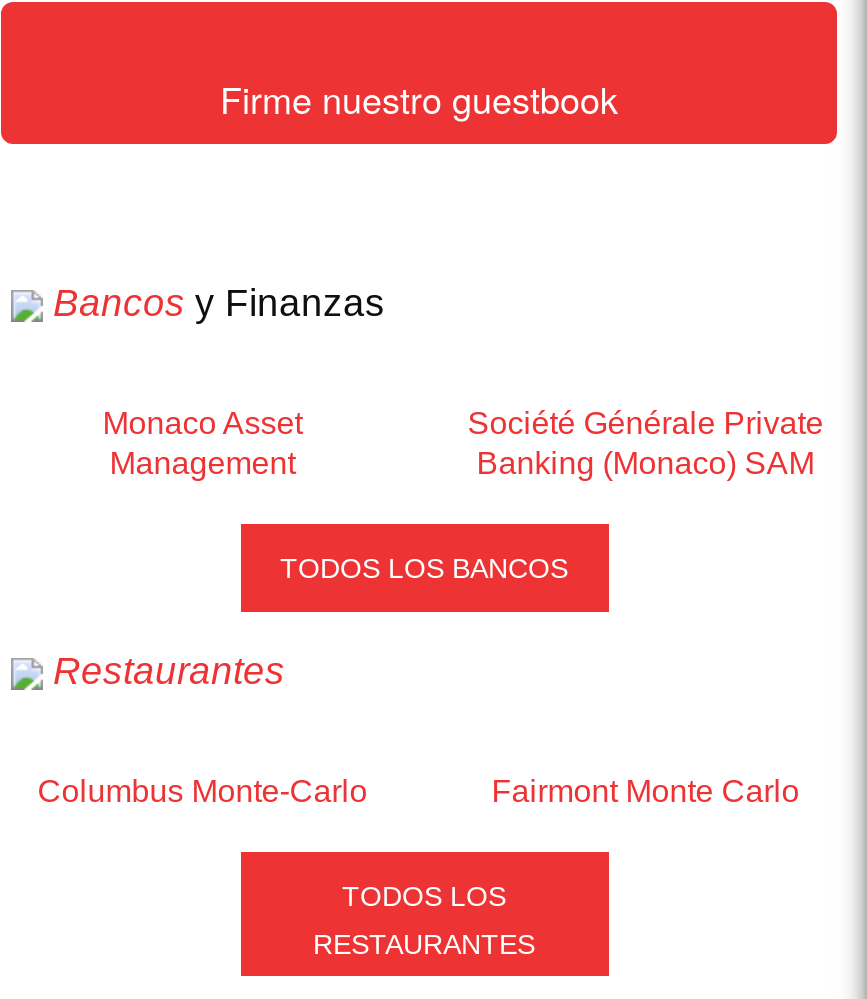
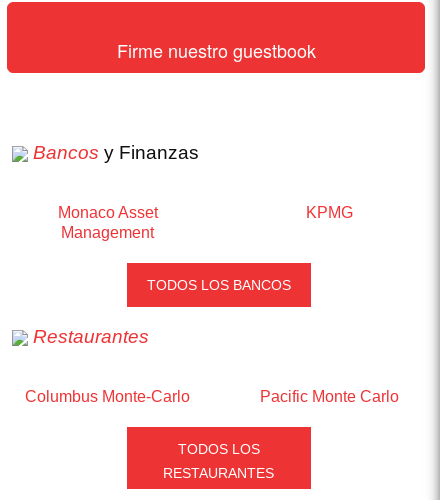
[467,405,823,479] Société Générale Private | Banking (Monaco) SAM -> [306,204,353,221] KPMG
[491,773,799,807] Fairmont Monte Carlo -> [260,388,399,405] Pacific Monte Carlo

